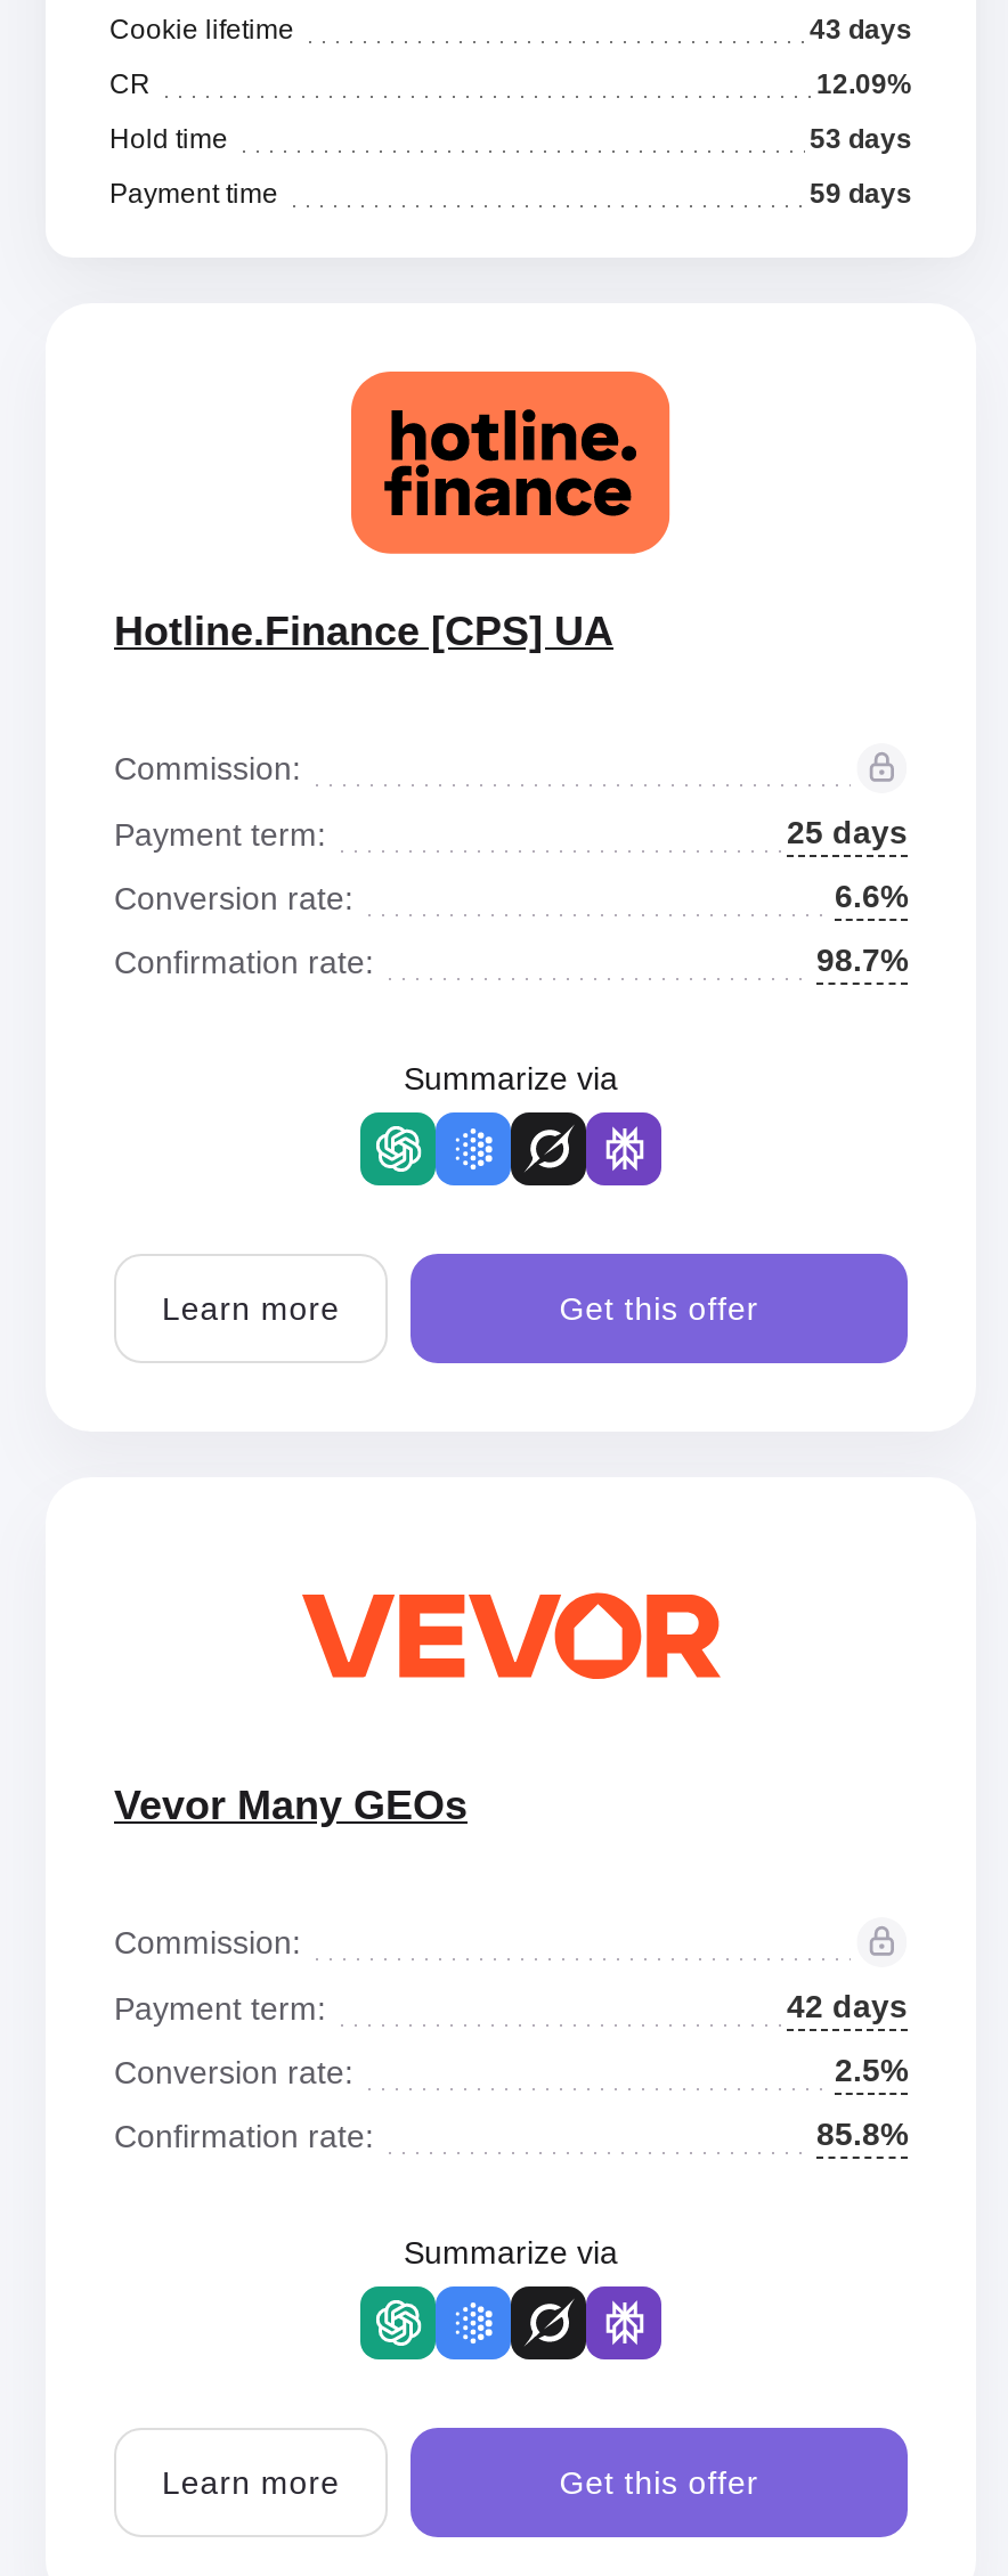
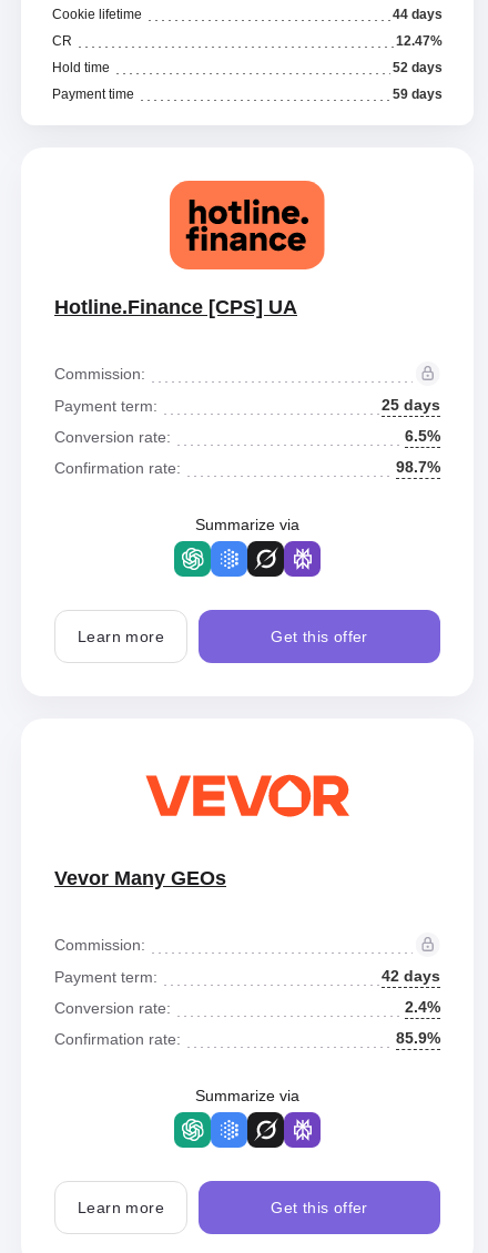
[810,14,912,46] 43 days -> [393,7,443,22] 44 days
[816,68,912,100] 12.09% -> [396,33,443,49] 12.47%
[810,123,912,155] 53 days -> [393,60,443,75] 52 days
[835,878,908,914] 6.6% -> [405,427,440,445] 6.5%
[835,2052,908,2088] 2.5% -> [405,998,440,1016] 2.4%
[816,2116,908,2152] 85.8% -> [396,1029,440,1047] 85.9%

